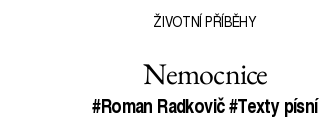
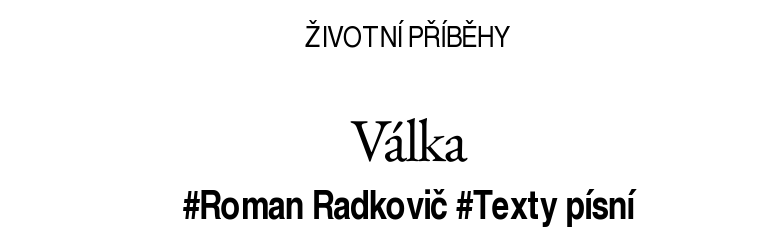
[143,53,267,93] Nemocnice -> [351,100,465,180] Válka

